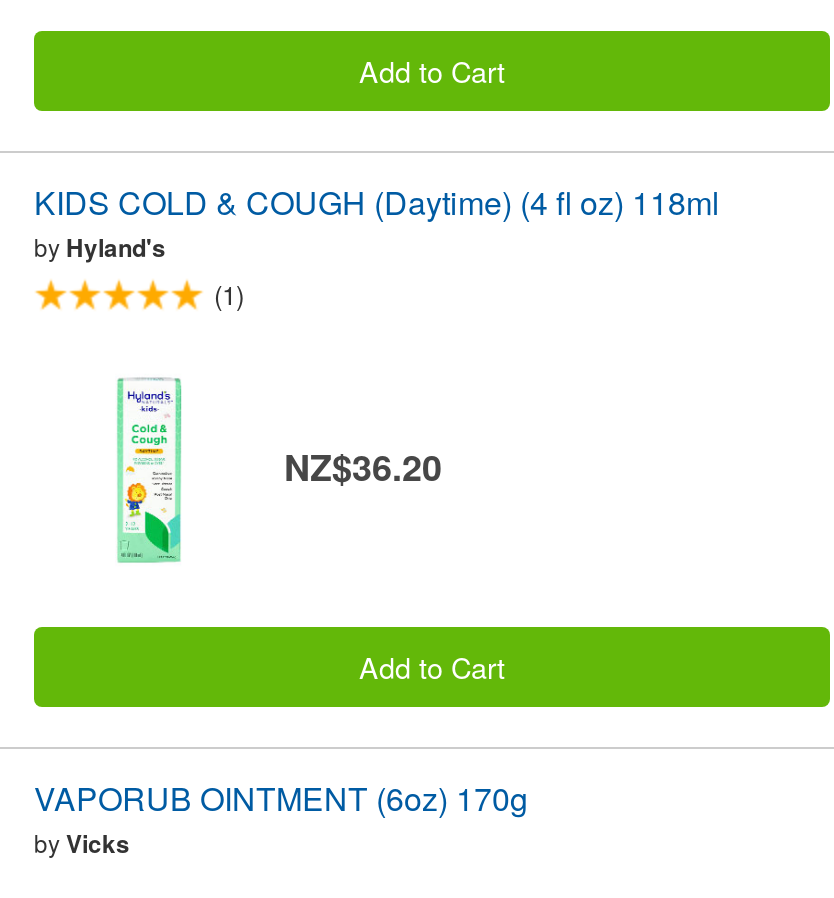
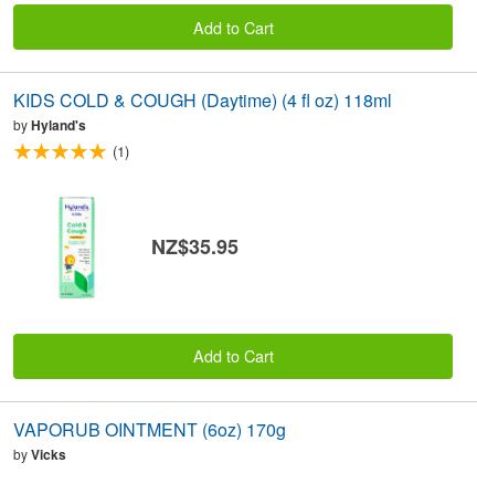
[284,442,442,494] NZ$36.20 -> [151,232,239,261] NZ$35.95

